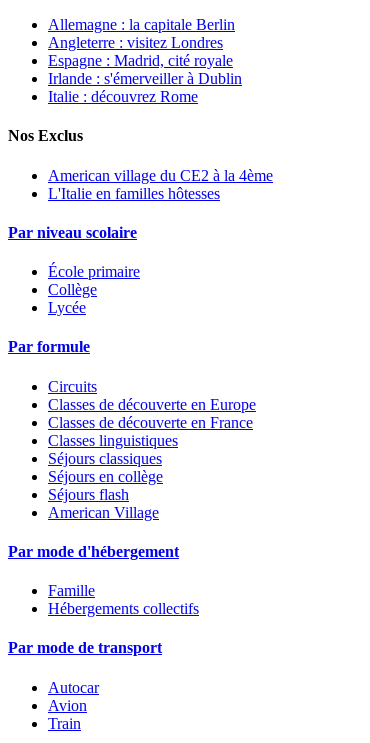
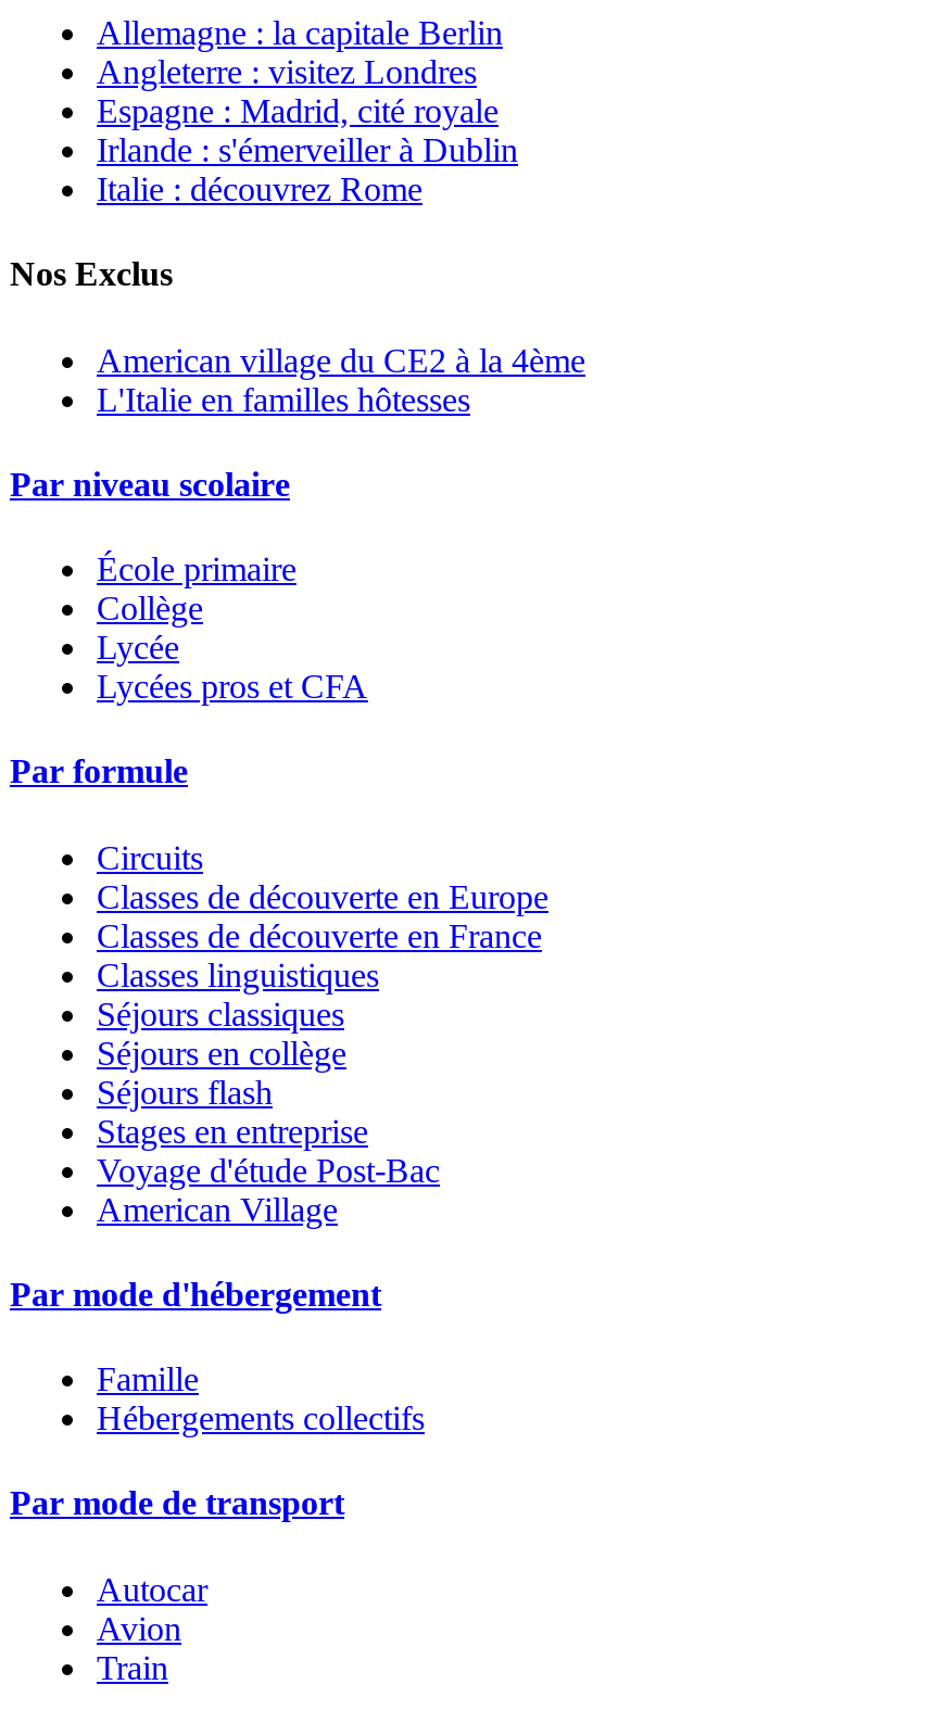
none -> [97,668,368,705] Lycées pros et CFA
none -> [97,1112,440,1188] Stages en entreprise | Voyage d'étude Post-Bac

